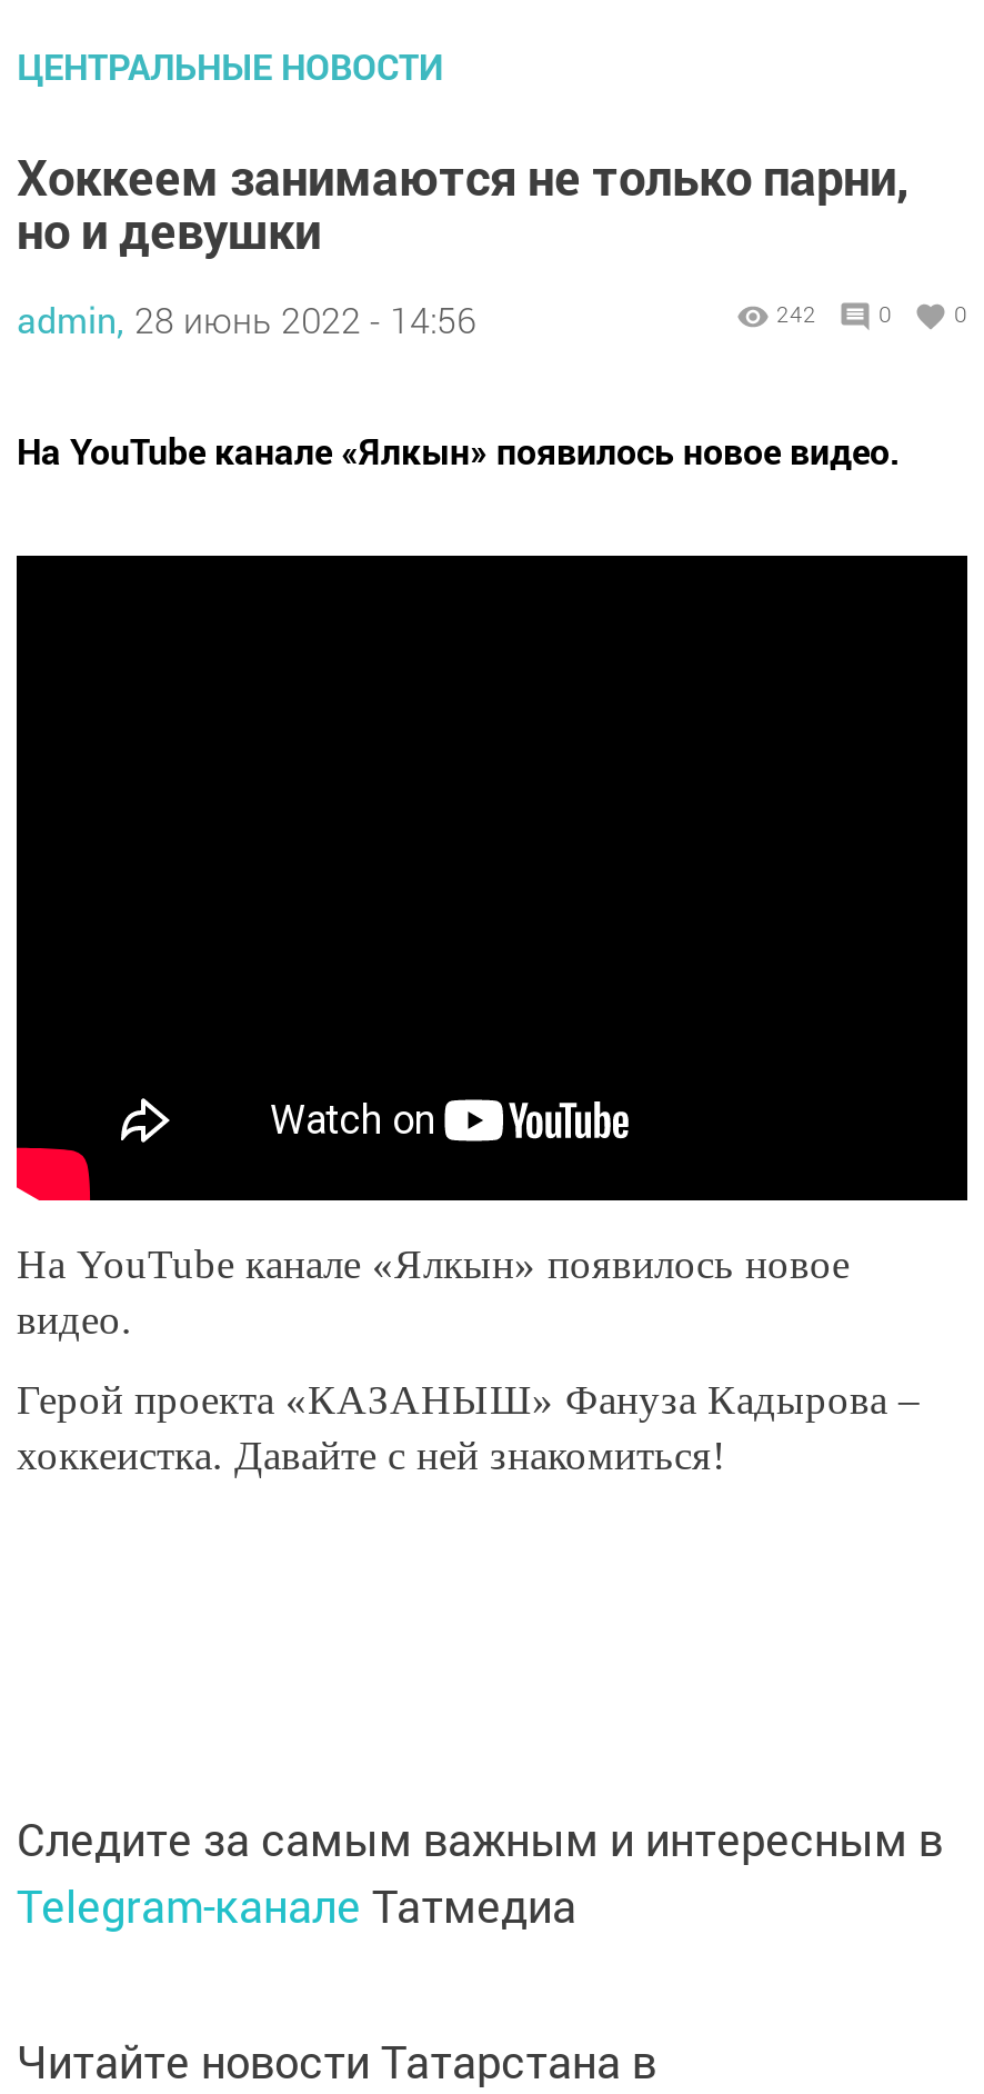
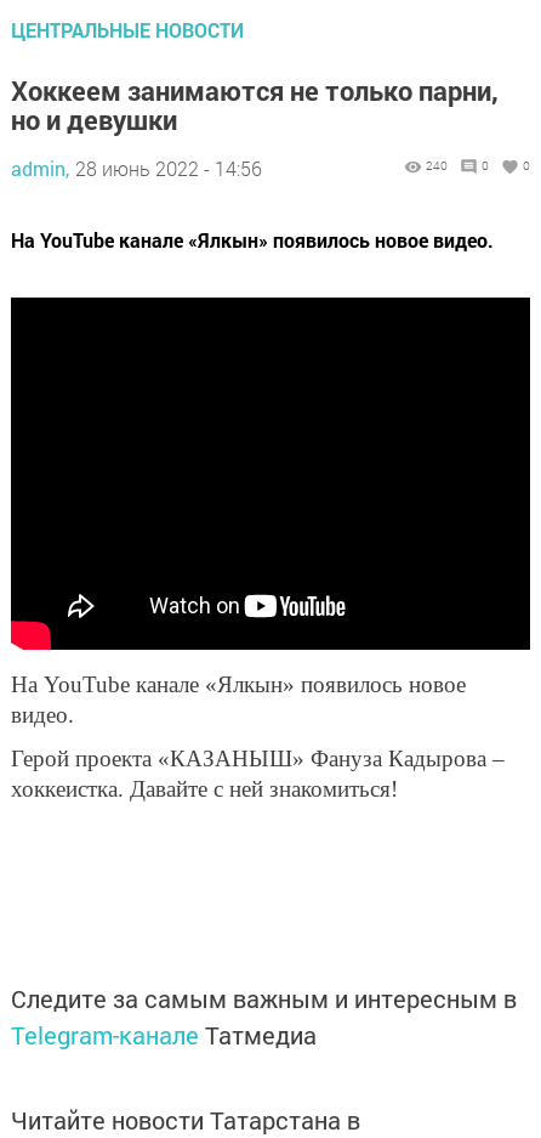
[776,301,816,330] 242 -> [426,158,448,174] 240

